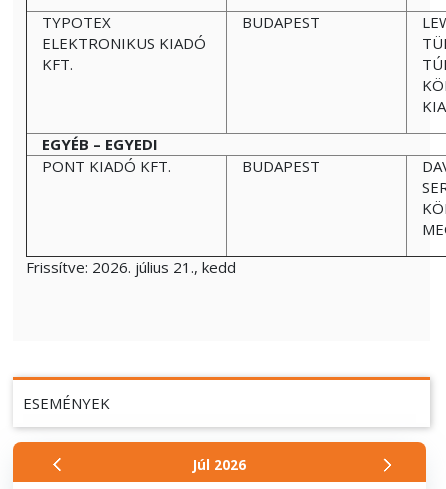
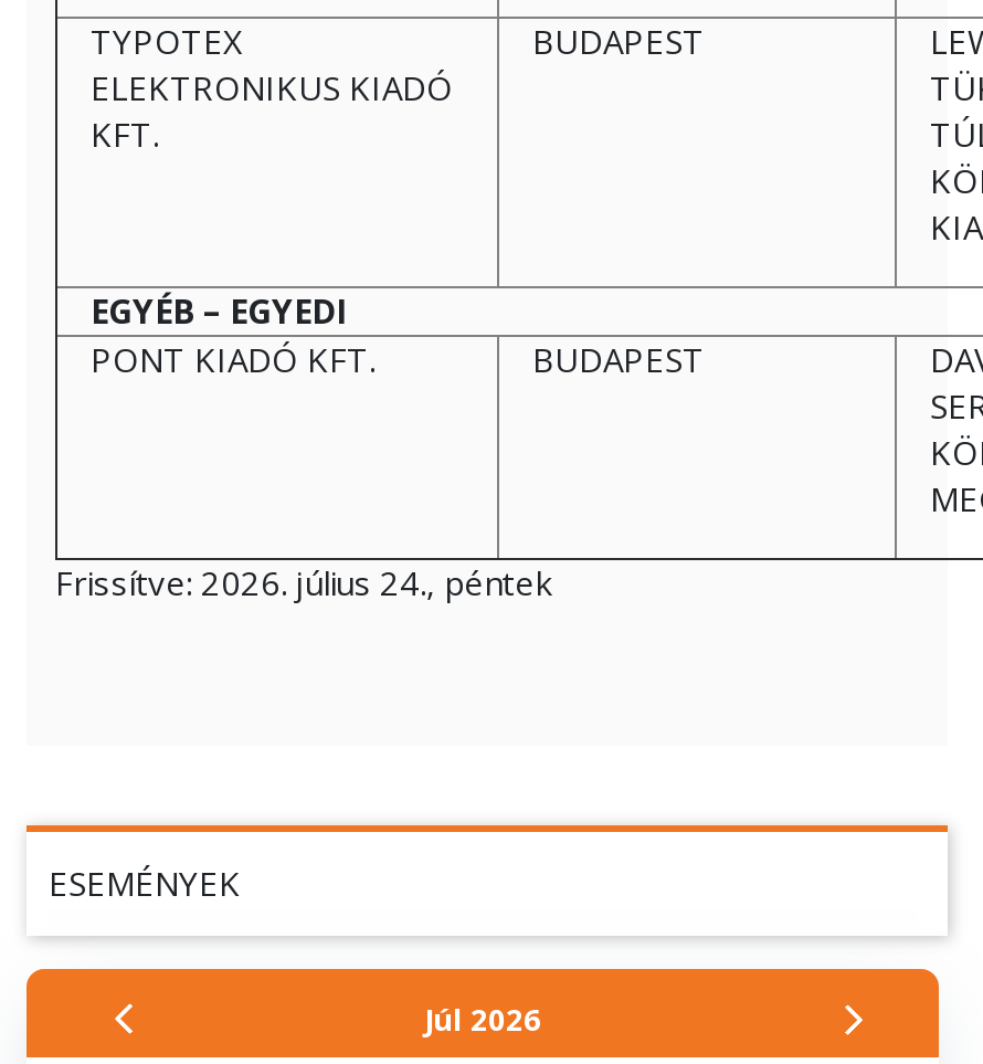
[26,257,236,277] Frissítve:2026. július 21., kedd -> [55,560,550,604] Frissítve:2026. július 24., péntek

